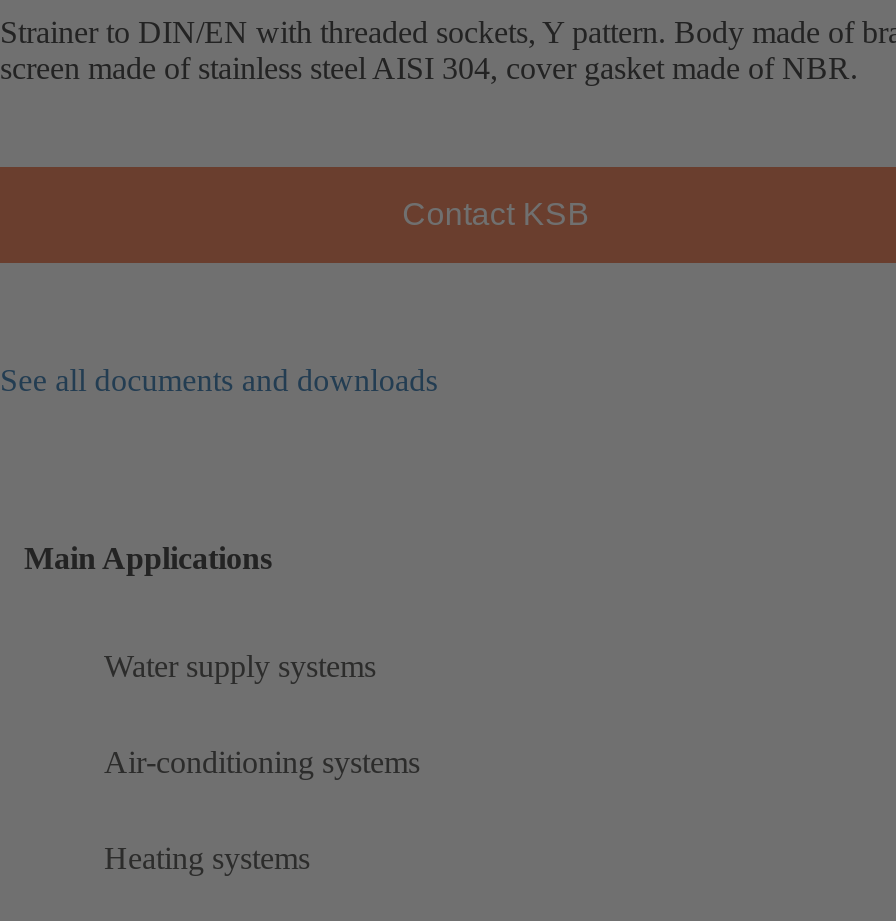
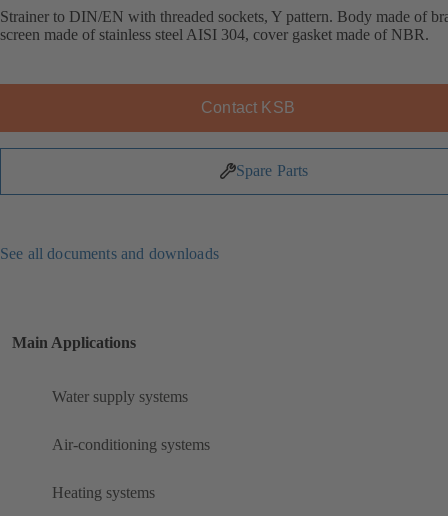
none -> [236,162,308,179] Spare Parts

